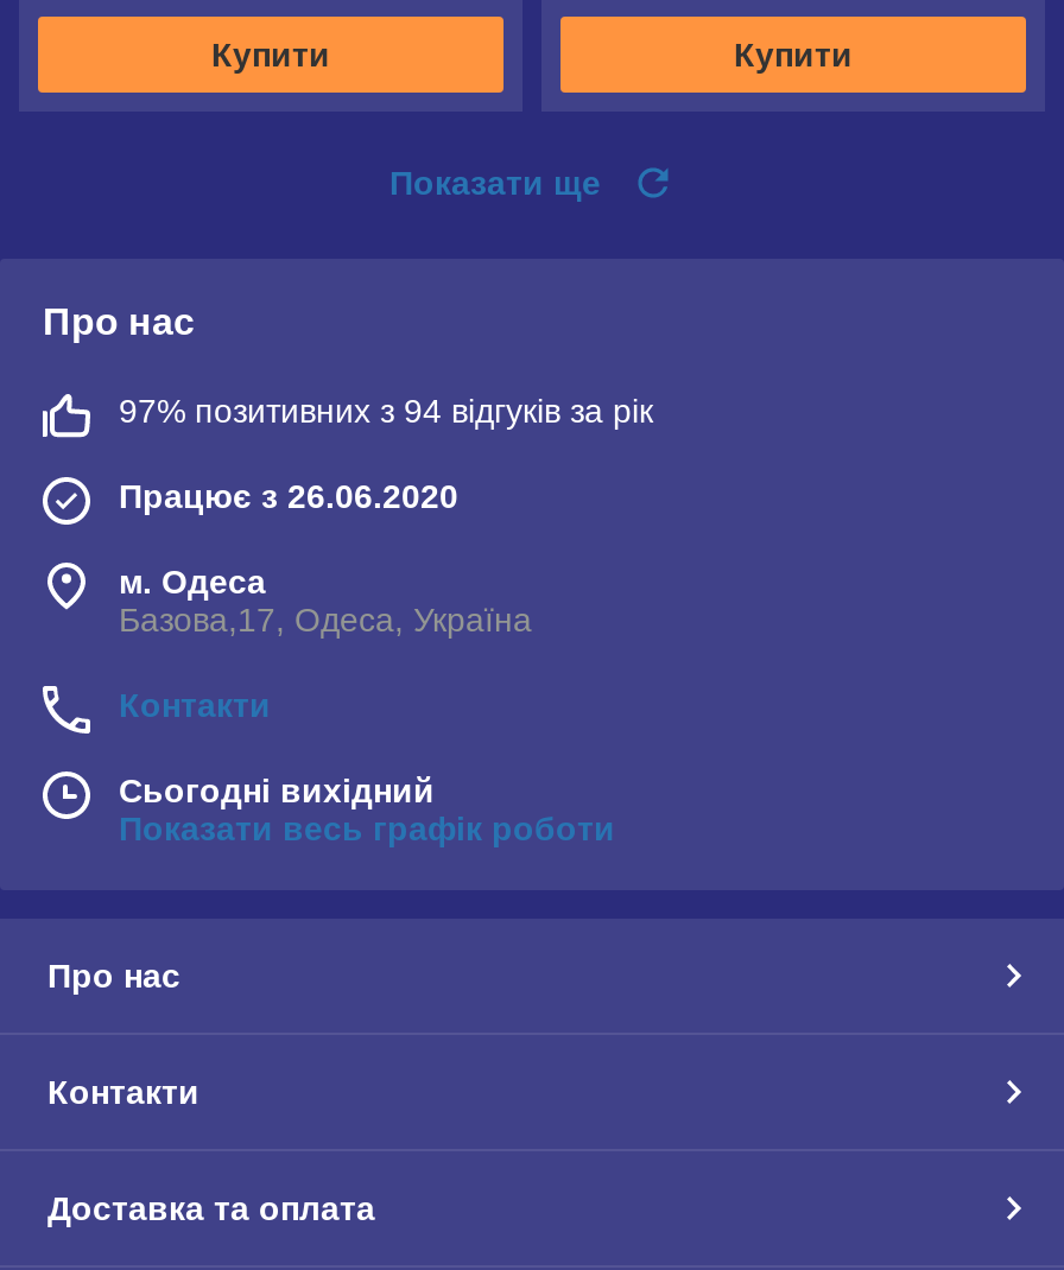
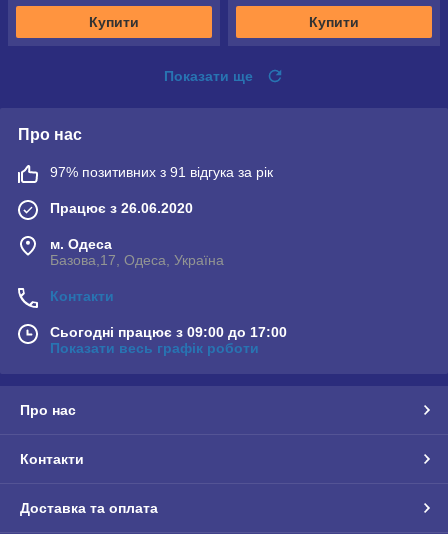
[119,393,653,431] 97% позитивних з 94 відгуків за рік -> [50,164,273,180] 97% позитивних з 91 відгука за рік
[119,773,435,811] Сьогодні вихідний -> [50,324,287,340] Сьогодні працює з 09:00 до 17:00

